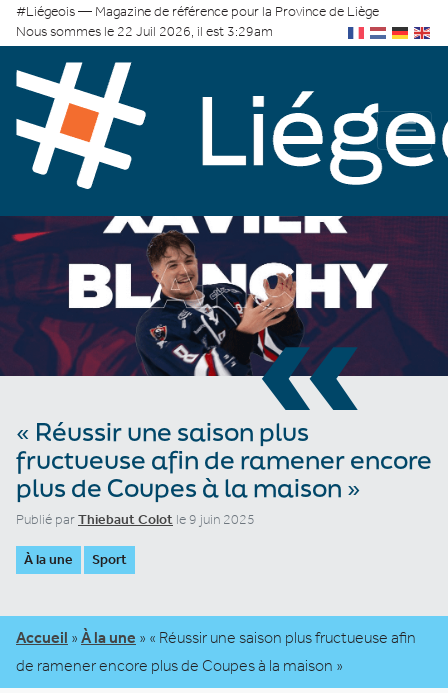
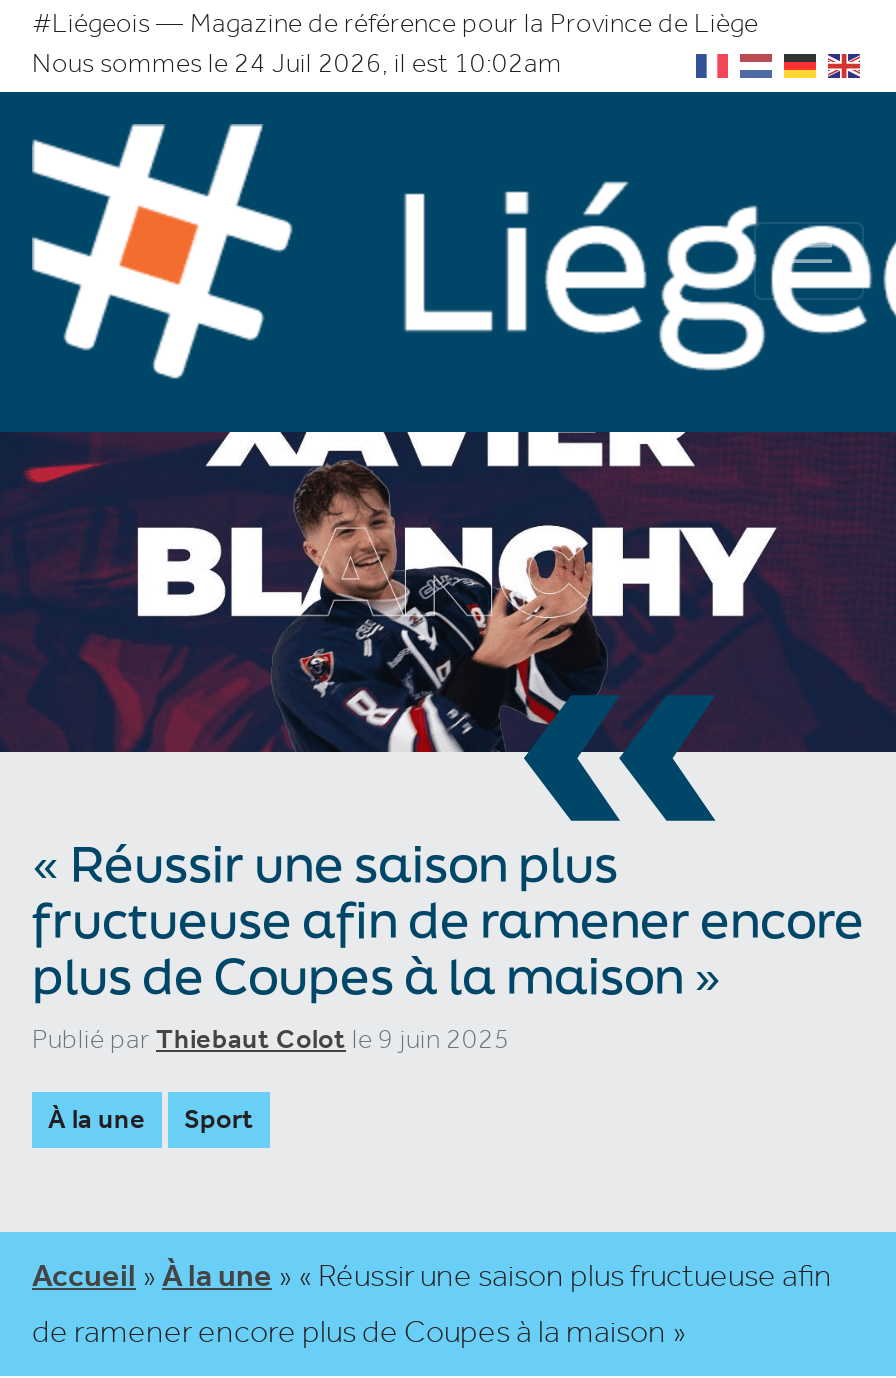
[16,23,273,40] Nous sommes le 22 Juil 2026, il est 3:29am -> [32,46,562,80] Nous sommes le 24 Juil 2026, il est 10:02am

